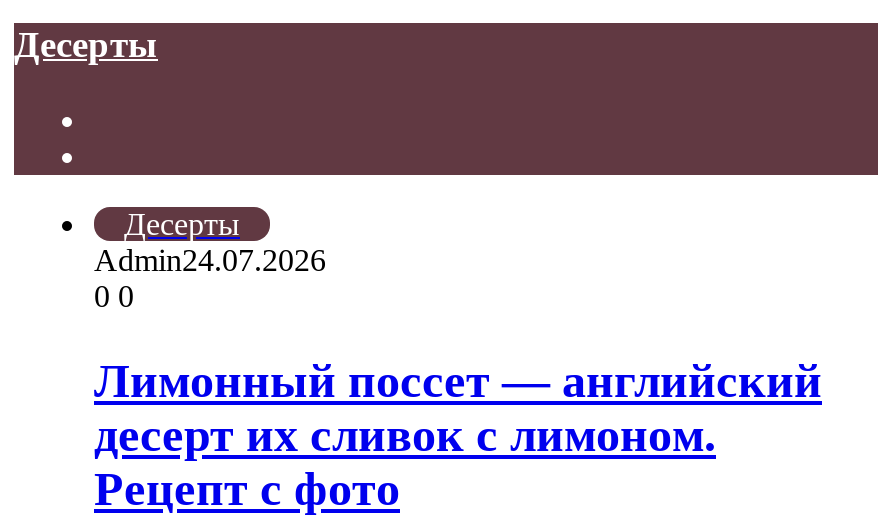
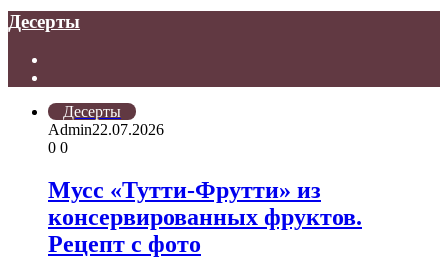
[94,244,326,278] Admin24.07.2026 -> [48,121,164,138] Admin22.07.2026
[94,356,822,462] Лимонный поссет — английский | десерт их сливок с лимоном. -> [48,177,362,230] Мусс «Тутти-Фрутти» из | консервированных фруктов.

